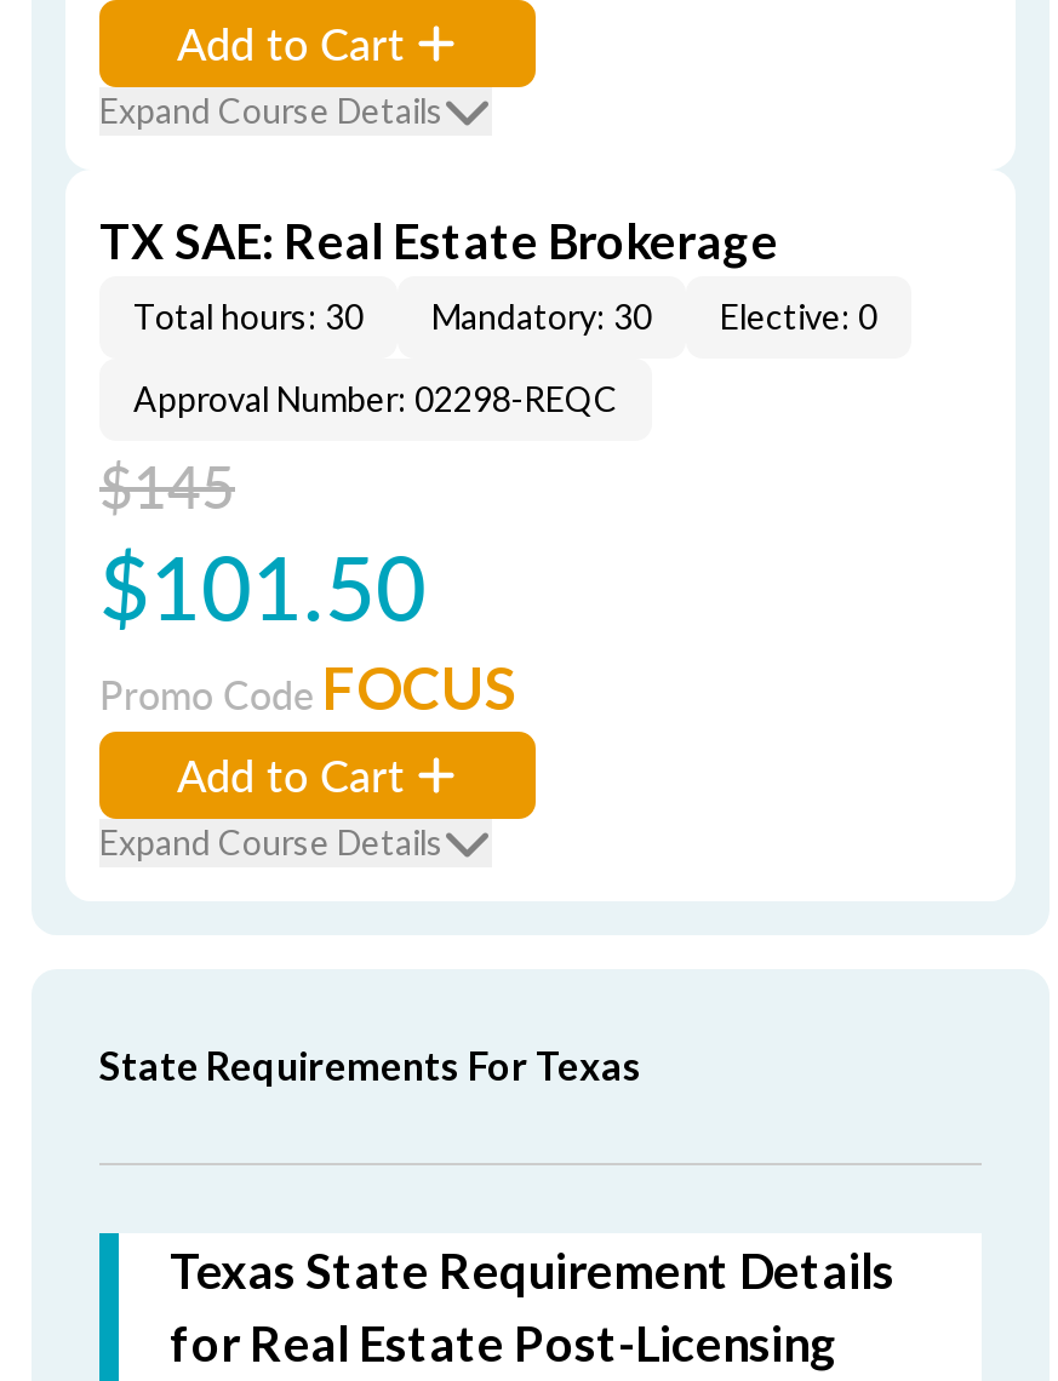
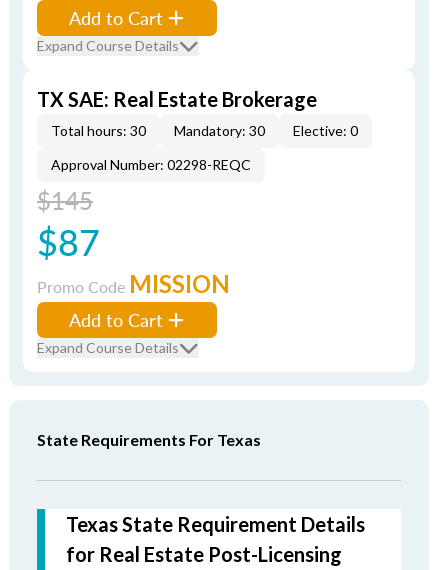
[99,523,427,647] $101.50 -> [37,216,100,267] $87
[99,652,516,722] Promo Code FOCUS -> [37,269,230,298] Promo Code MISSION

